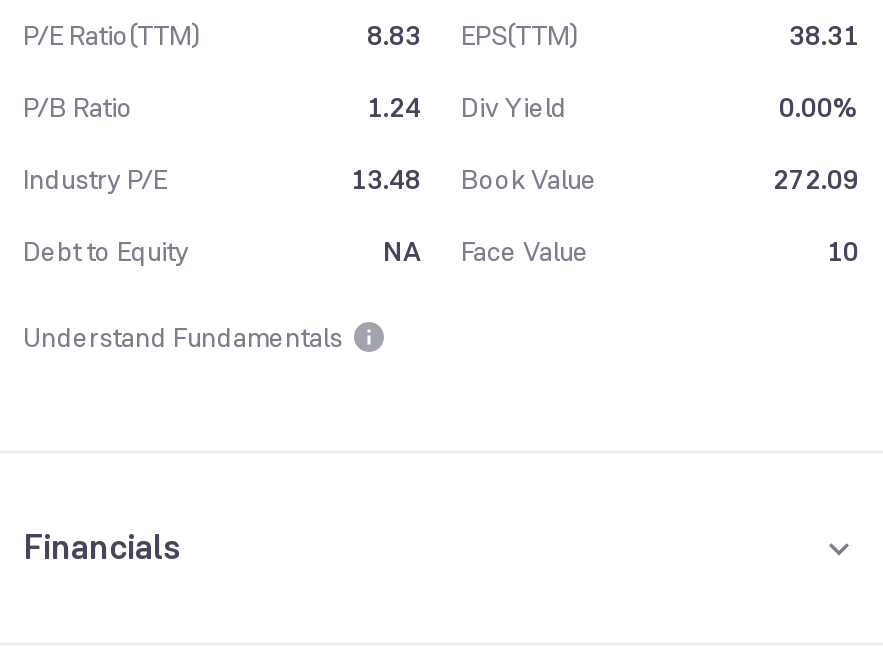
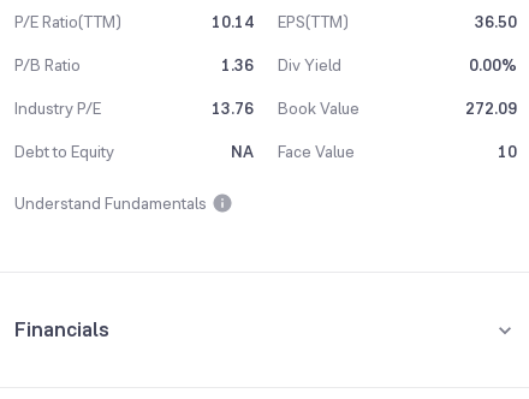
[367,17,579,53] 8.83 EPS(TTM) -> [212,11,349,32] 10.14 EPS(TTM)
[789,17,859,53] 38.31 -> [475,11,517,32] 36.50
[367,89,567,125] 1.24 Div Yield -> [221,54,341,76] 1.36 Div Yield
[351,161,597,197] 13.48 Book Value -> [212,97,359,119] 13.76 Book Value

